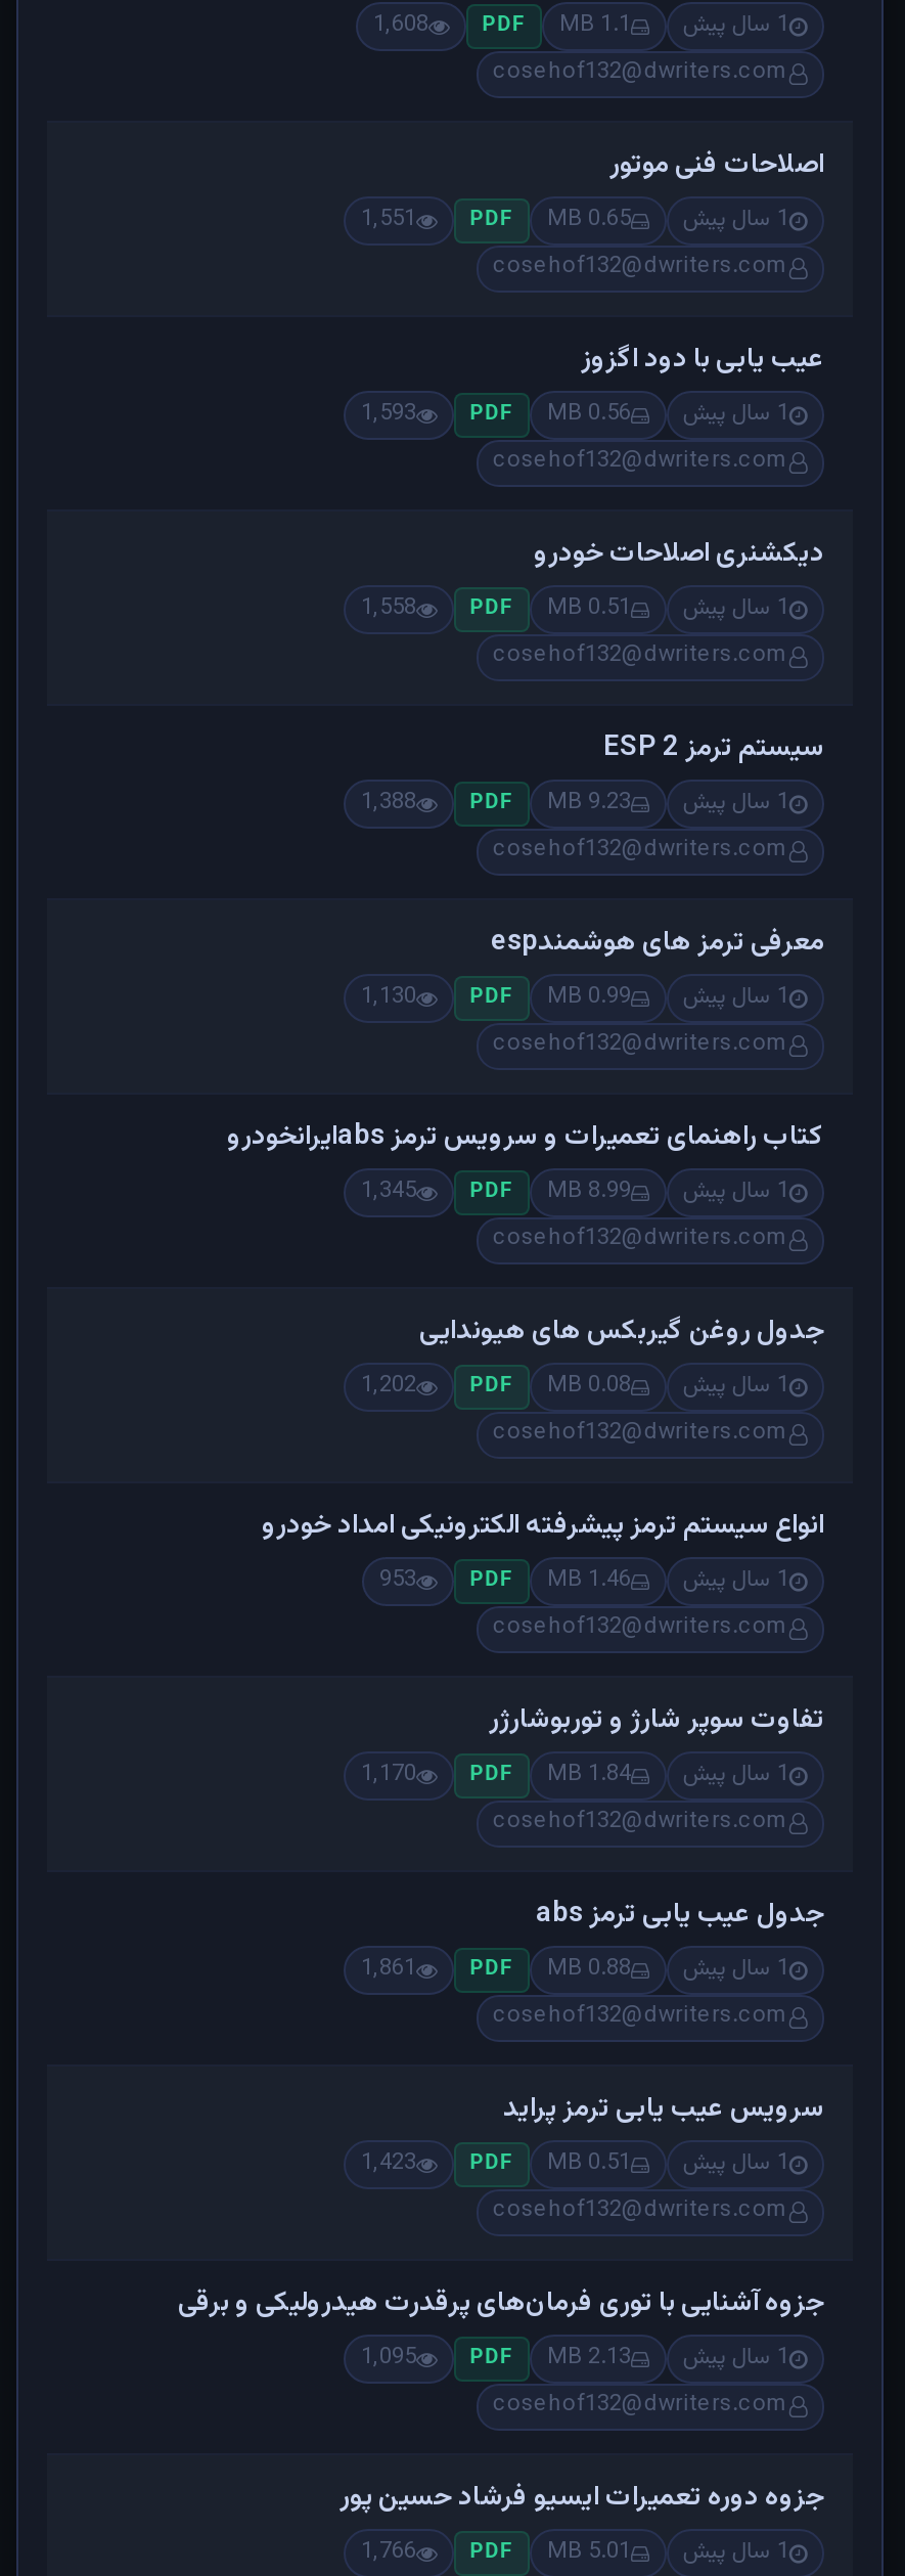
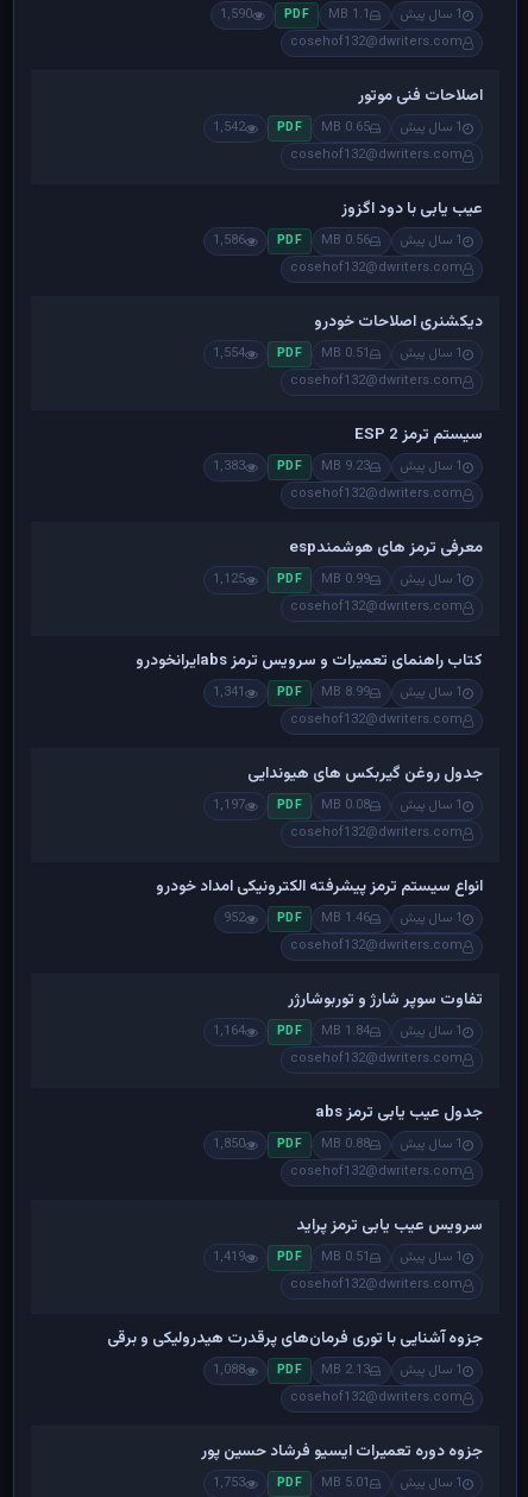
[373,8,526,44] 1,608 PDF -> [221,5,309,25] 1,590 PDF
[361,202,514,238] 1,551 PDF -> [213,118,302,138] 1,542 PDF
[361,397,514,433] 1,593 PDF -> [213,231,302,251] 1,586 PDF
[361,591,514,627] 1,558 PDF -> [213,344,302,364] 1,554 PDF
[361,785,514,821] 1,388 PDF -> [213,456,302,477] 1,383 PDF
[361,980,514,1016] 1,130 PDF -> [213,569,302,590] 1,125 PDF
[361,1174,514,1210] 1,345 PDF -> [213,682,302,703] 1,341 PDF
[361,1369,514,1404] 1,202 PDF -> [213,795,302,816] 1,197 PDF
[379,1563,514,1599] 953 PDF -> [224,908,302,929] 952 PDF
[361,1757,514,1793] 1,170 PDF -> [213,1021,302,1042] 1,164 PDF
[361,1952,514,1988] 1,861 PDF -> [213,1134,302,1155] 1,850 PDF
[361,2146,514,2182] 1,423 PDF -> [213,1247,302,1268] 1,419 PDF
[361,2340,514,2376] 1,095 PDF -> [213,1360,302,1381] 1,088 PDF
[361,2535,514,2571] 1,766 PDF -> [213,1473,302,1494] 1,753 PDF

